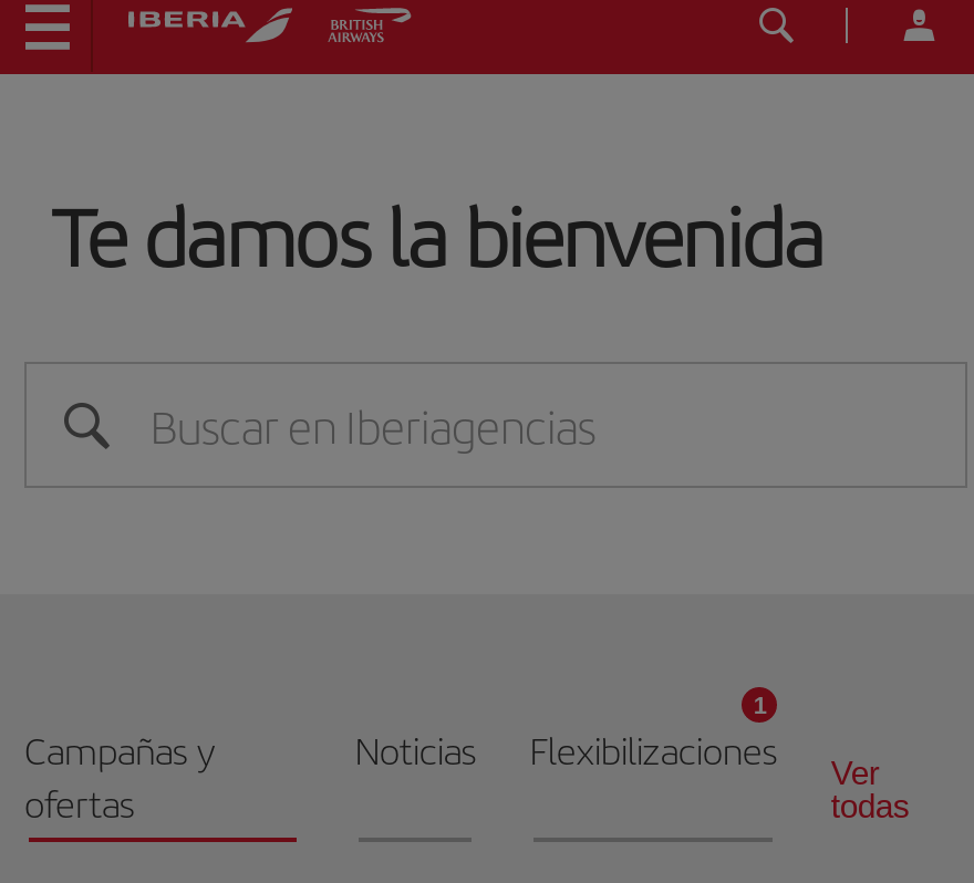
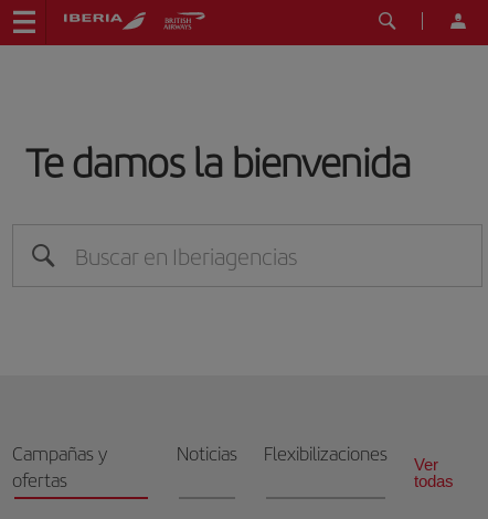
[754,690,767,717] 1 -> none

